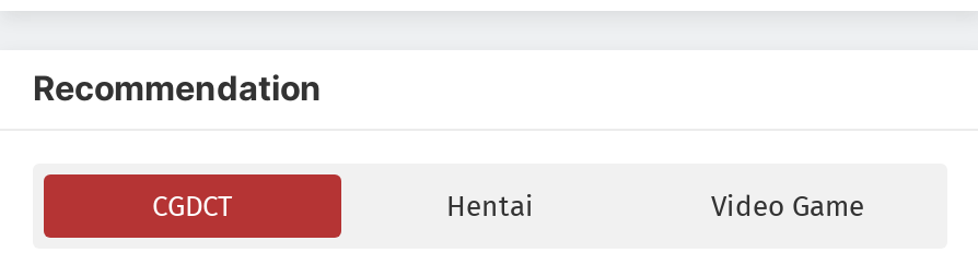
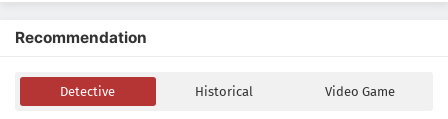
[152,189,534,222] CGDCT | Hentai -> [60,84,253,99] Detective | Historical

